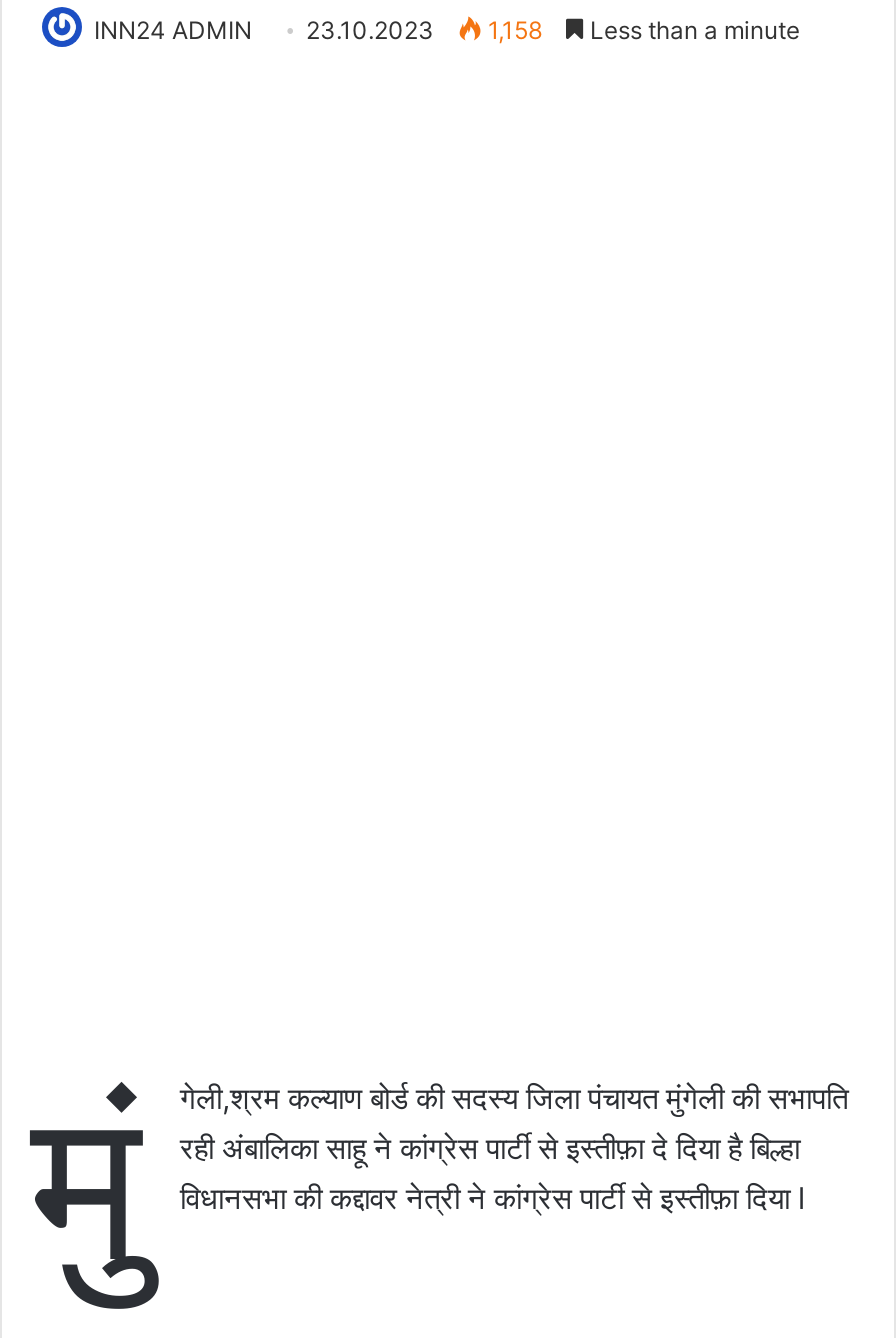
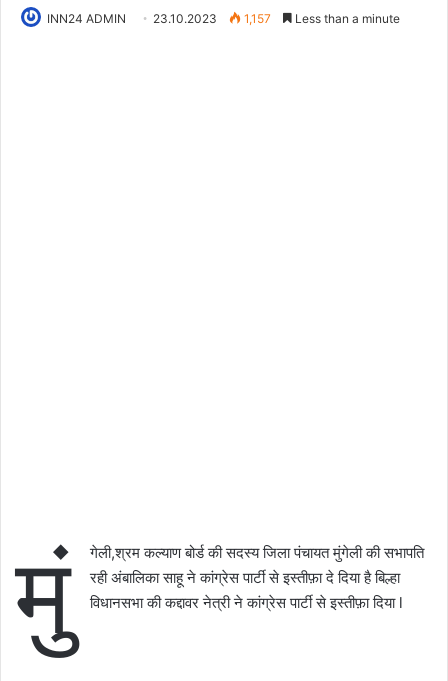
[94,14,800,44] INN24 ADMIN 23.10.2023 1,158 Less than a minute -> [47,11,400,26] INN24 ADMIN 23.10.2023 1,157 Less than a minute

